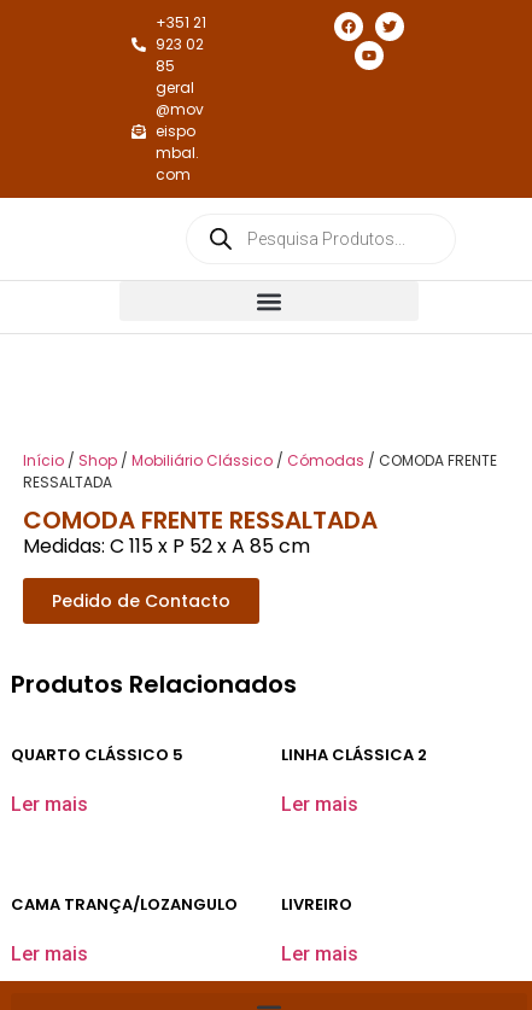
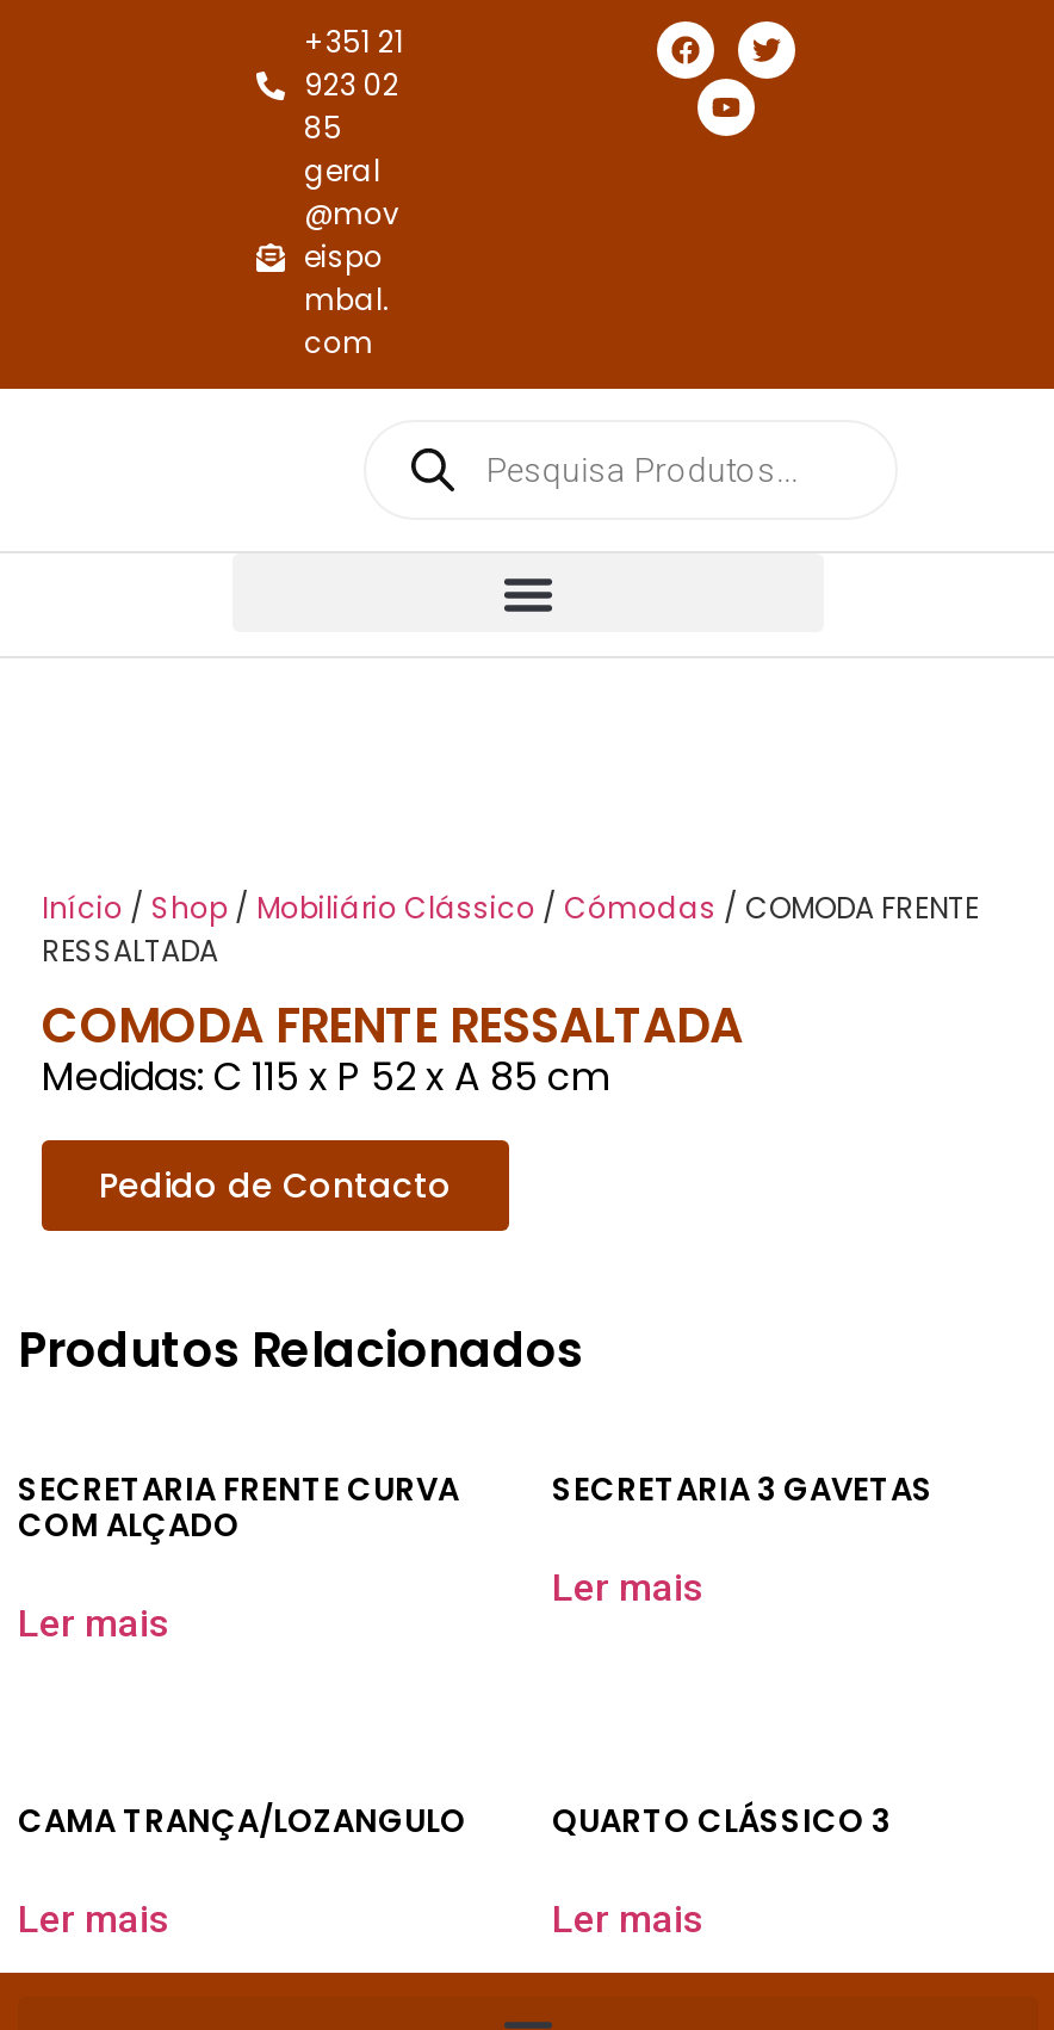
[11,743,183,766] QUARTO CLÁSSICO 5 -> [18,1467,459,1548] SECRETARIA FRENTE CURVA | COM ALÇADO
[281,743,427,766] LINHA CLÁSSICA 2 -> [552,1467,934,1512] SECRETARIA 3 GAVETAS
[281,893,352,916] LIVREIRO -> [552,1798,891,1844] QUARTO CLÁSSICO 3

